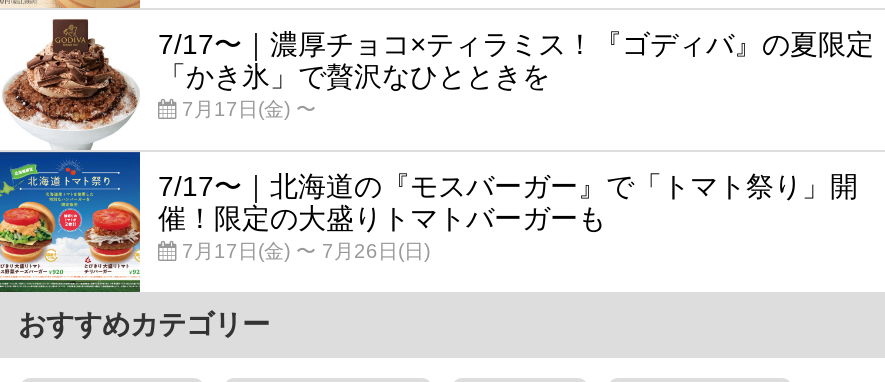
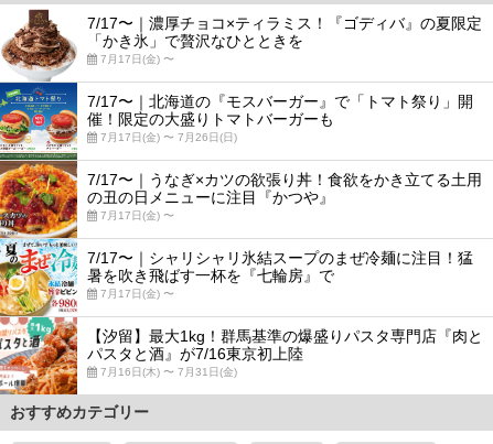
none -> [3,160,483,396] [image] | 7/17〜｜うなぎ×カツの欲張り丼！食欲をかき立てる土用 | の丑の日メニューに注目『かつや』 | 7月17日(金) 〜 | 7/17〜｜シャリシャリ氷結スープのまぜ冷麺に注目！猛 | 暑を吹き飛ばす一杯を『七輪房』で | 7月17日(金) 〜 | 【汐留】最大1kg！群馬基準の爆盛りパスタ専門店『肉と | パスタと酒』が7/16東京初上陸 | 7月16日(木) 〜 7月31日(金)

